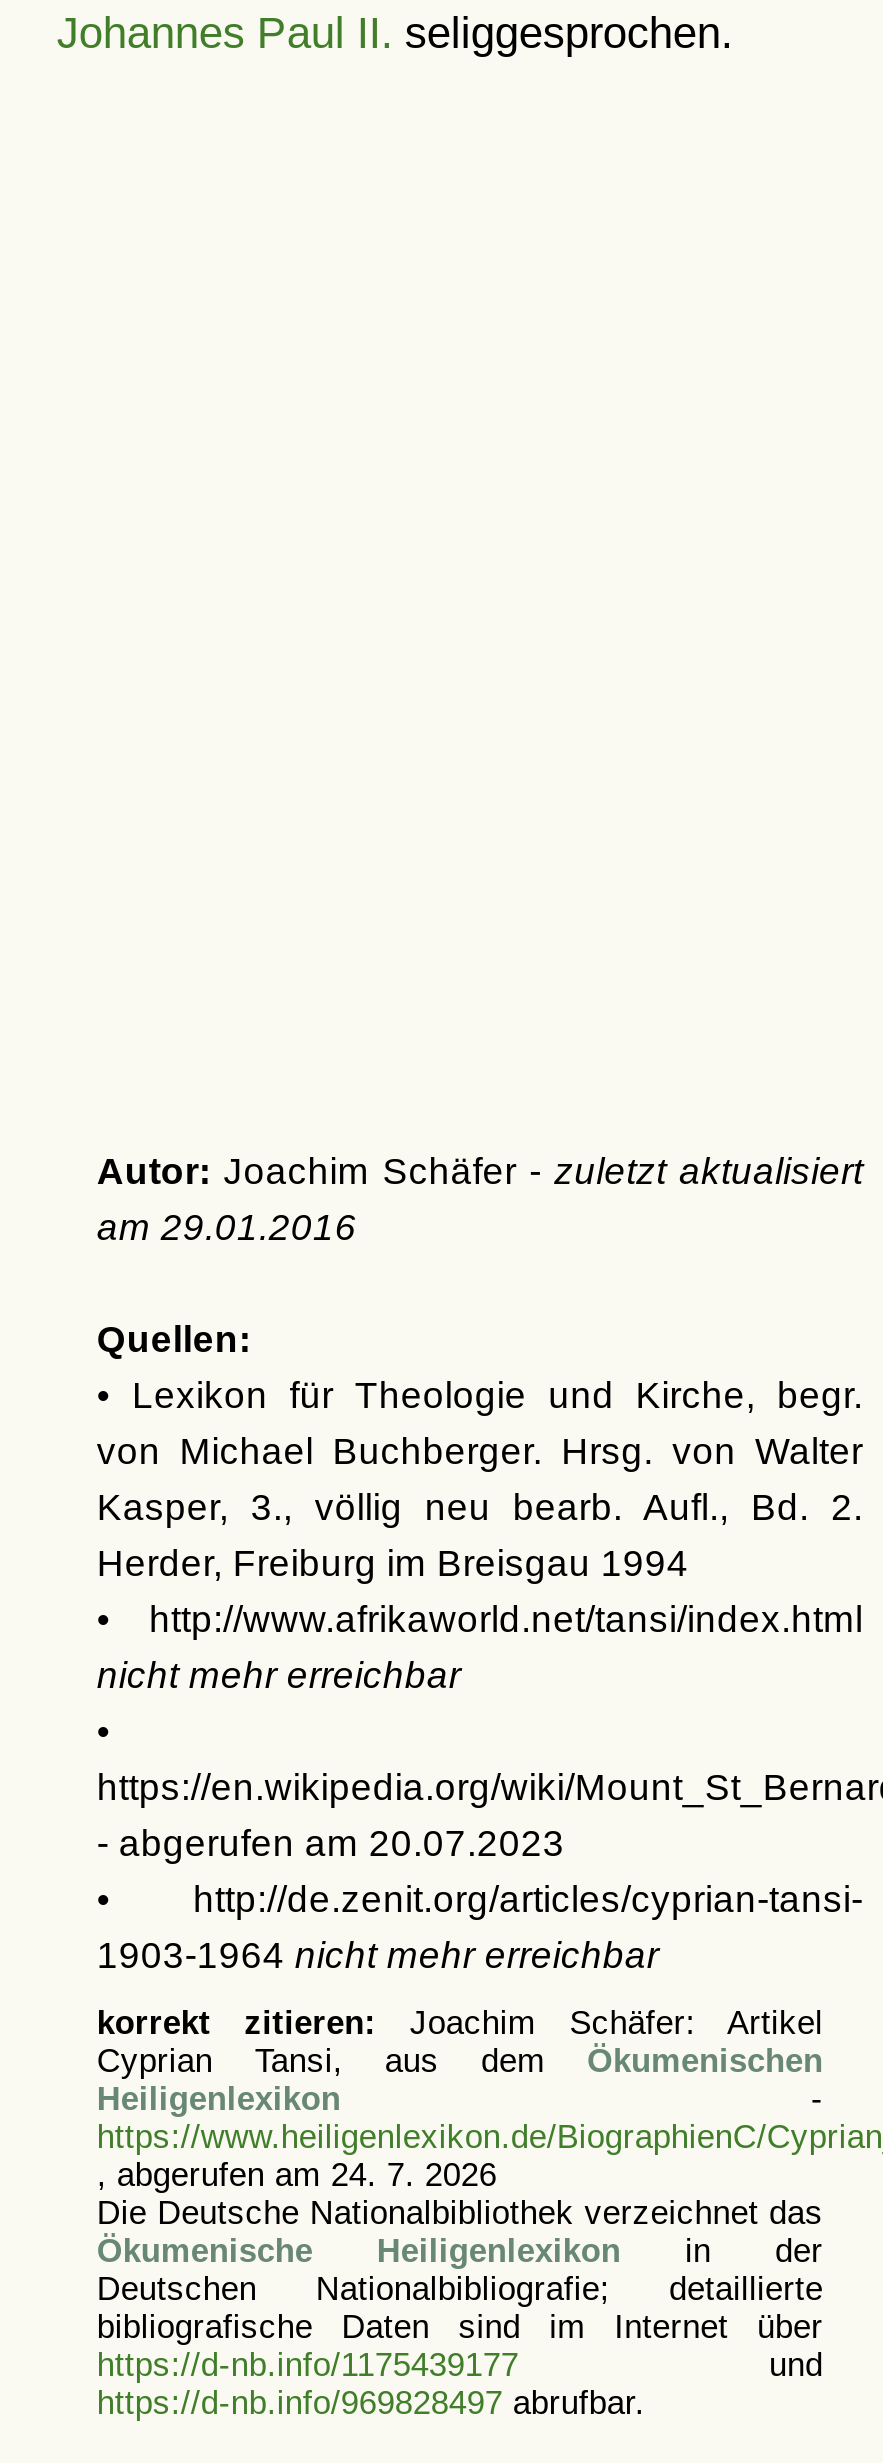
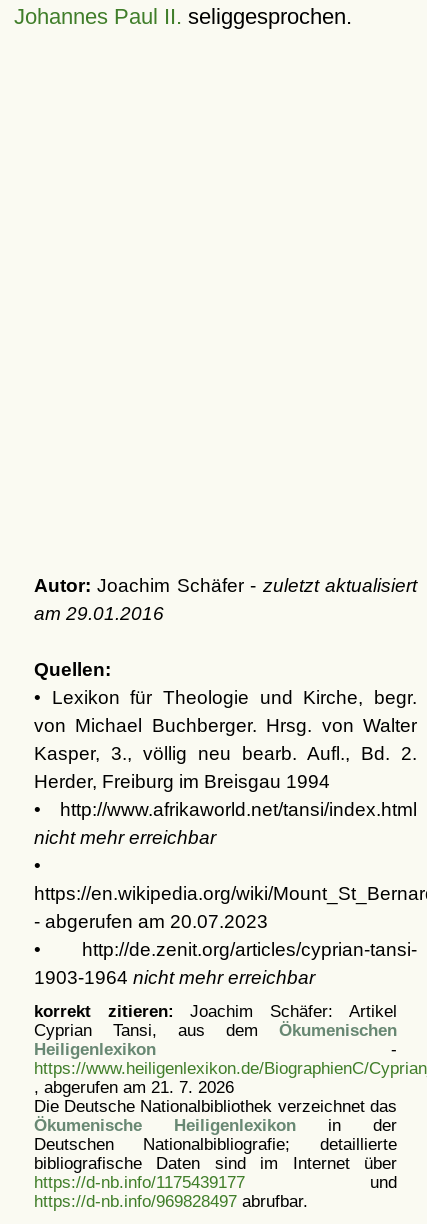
[97,2156,497,2192] , abgerufen am 24. 7. 2026 -> [34,1078,234,1096] , abgerufen am 21. 7. 2026

